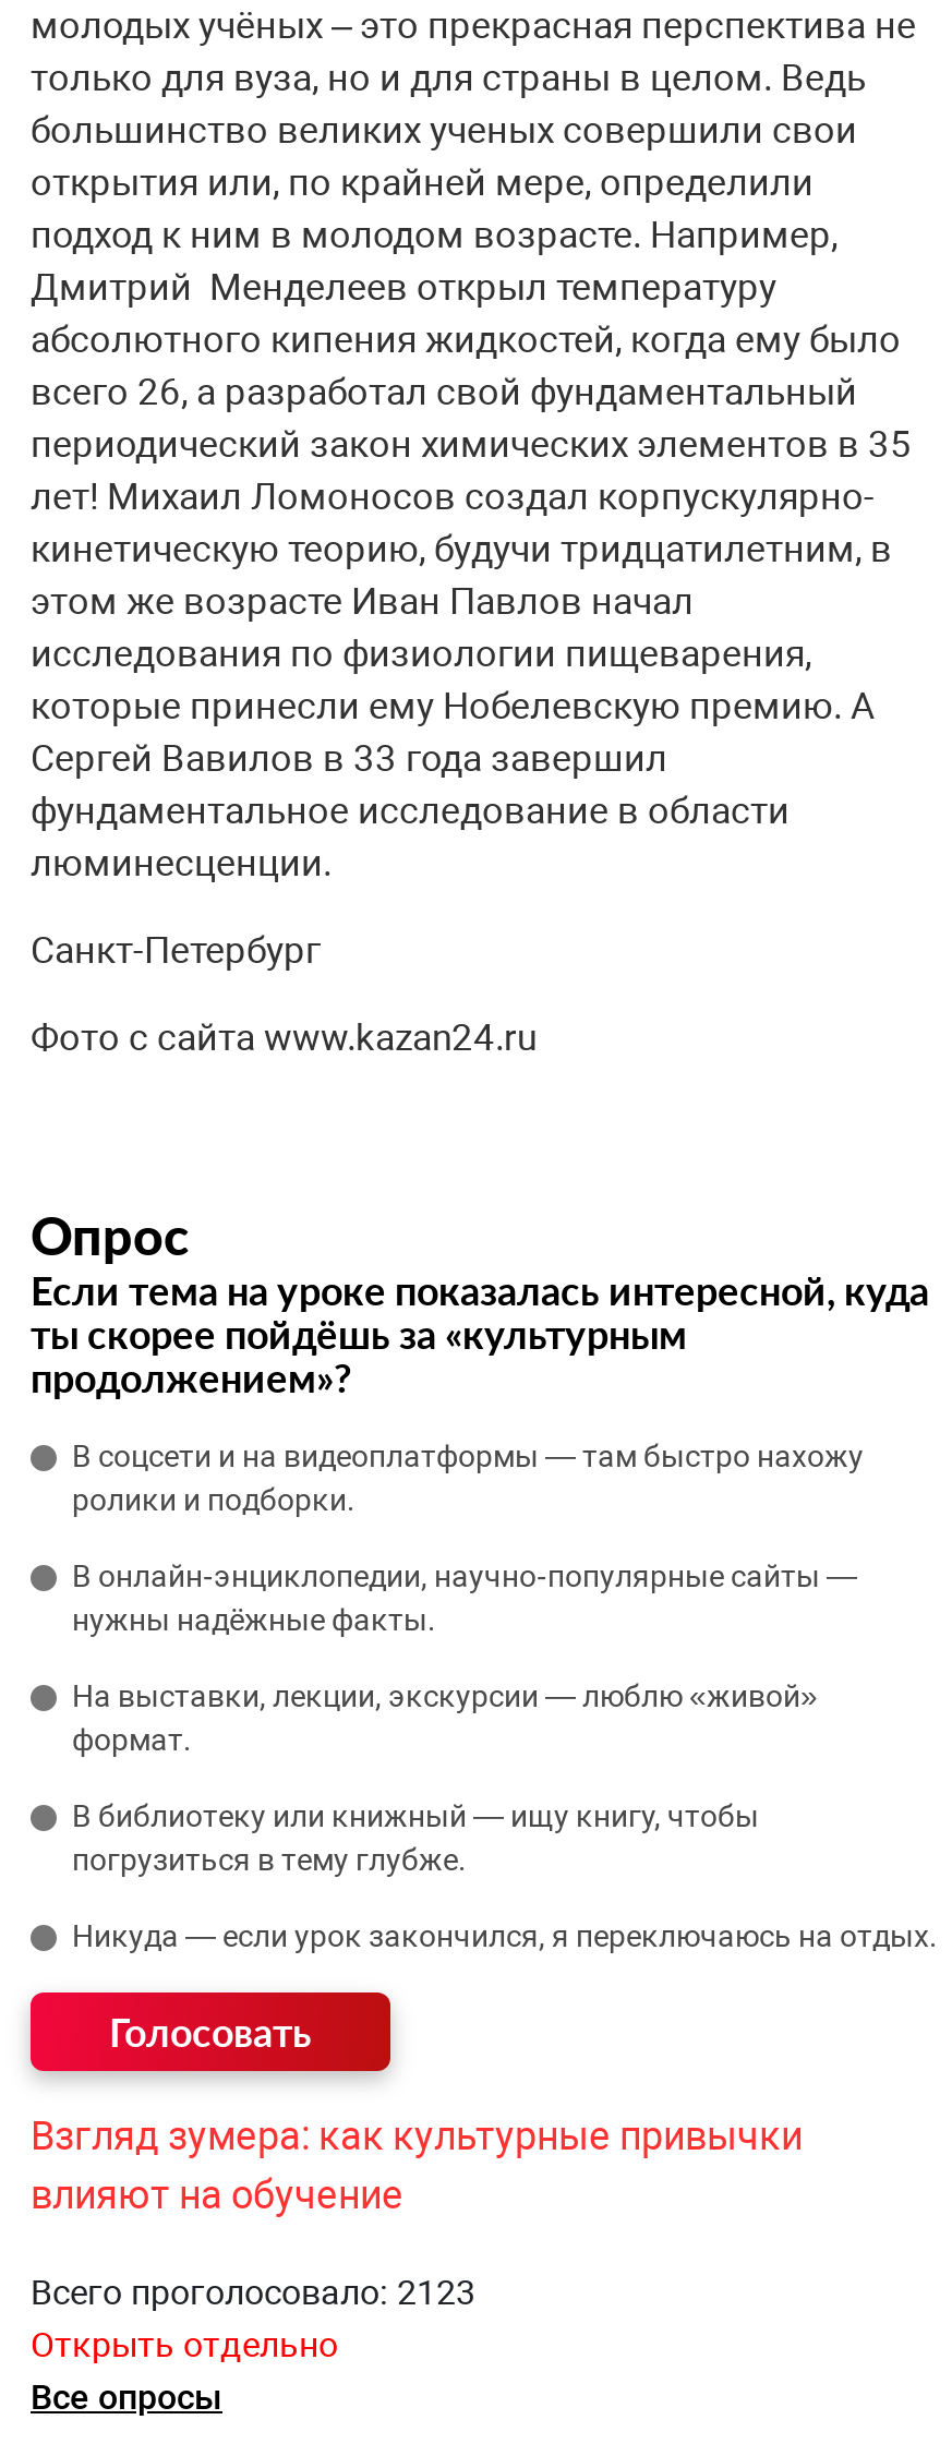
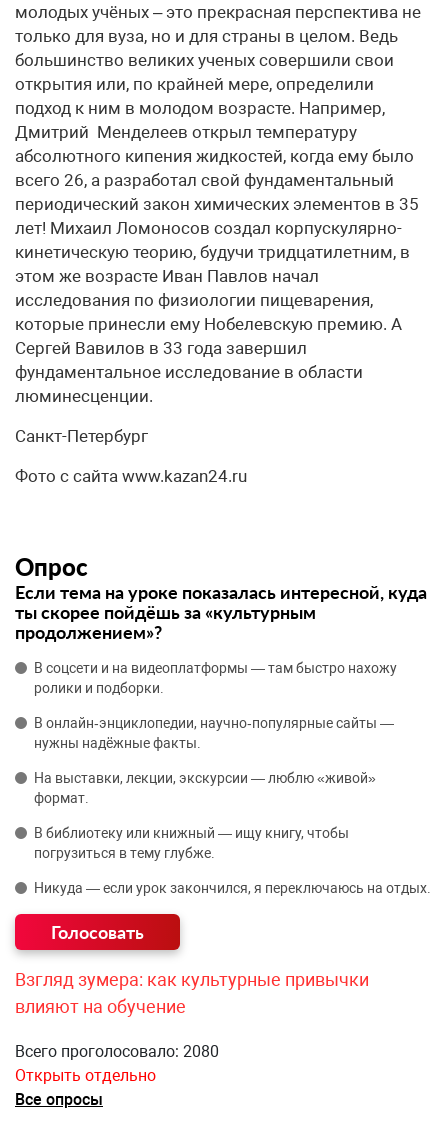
[31,2273,475,2314] Всего проголосовало: 2123 -> [15,1042,219,1061] Всего проголосовало: 2080

